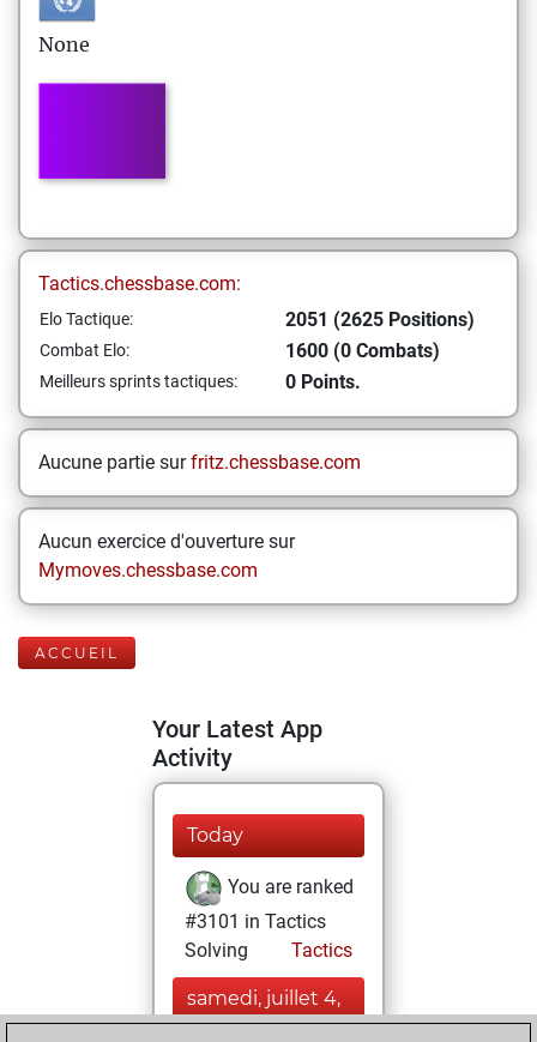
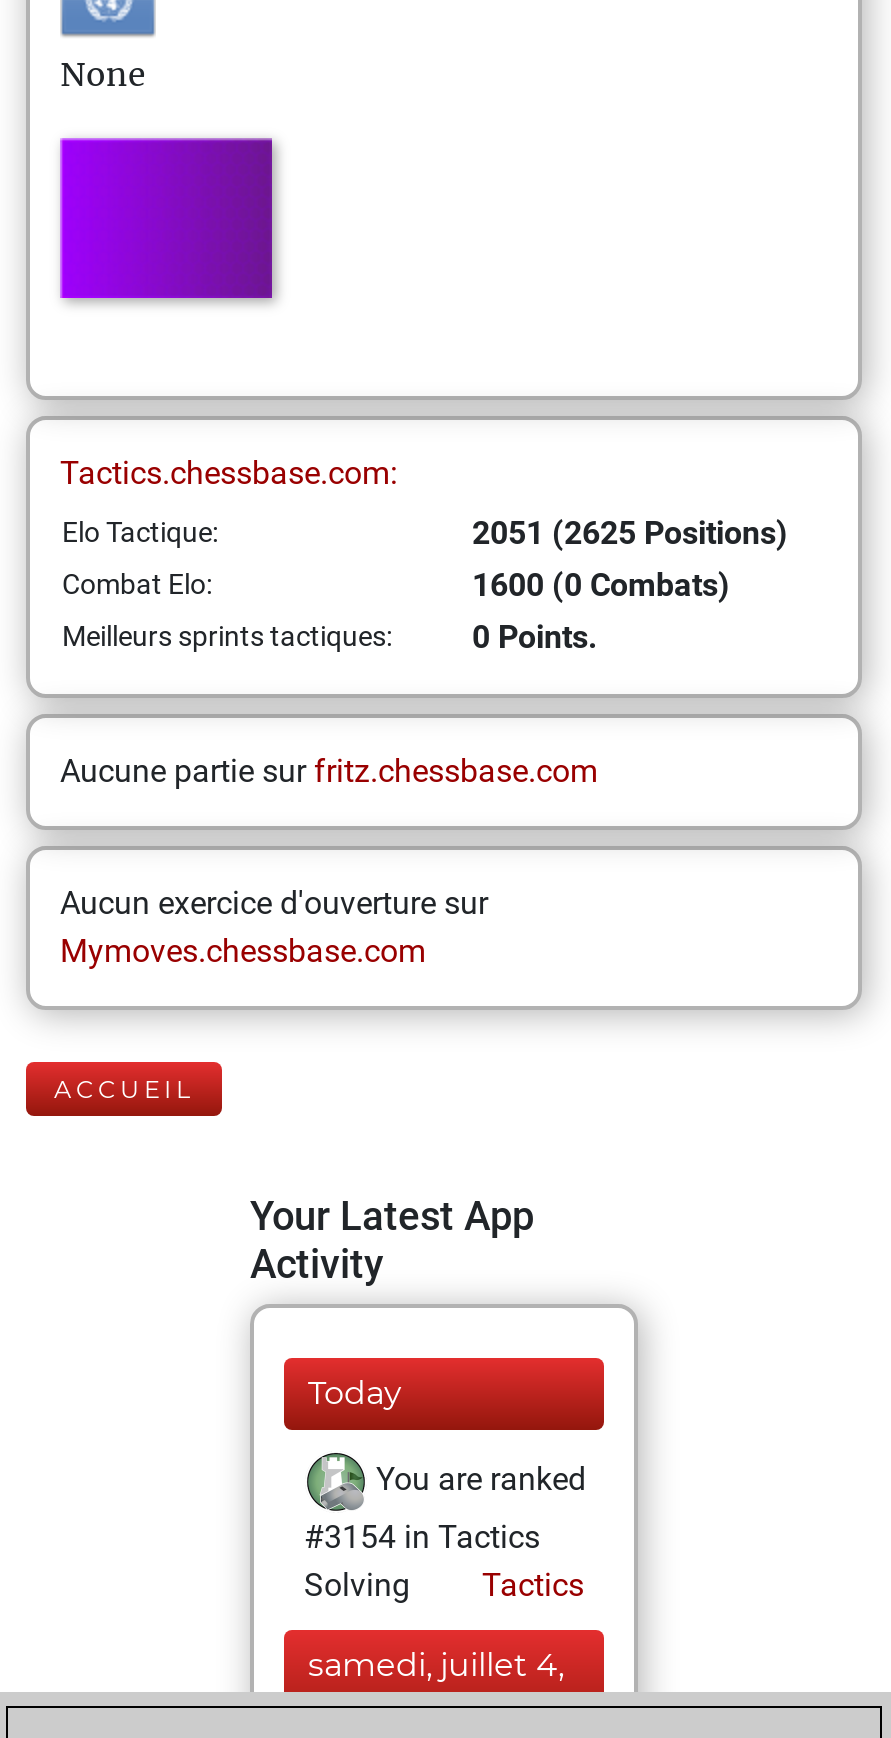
[185,910,326,933] #3101 in Tactics -> [304,1518,540,1556] #3154 in Tactics

